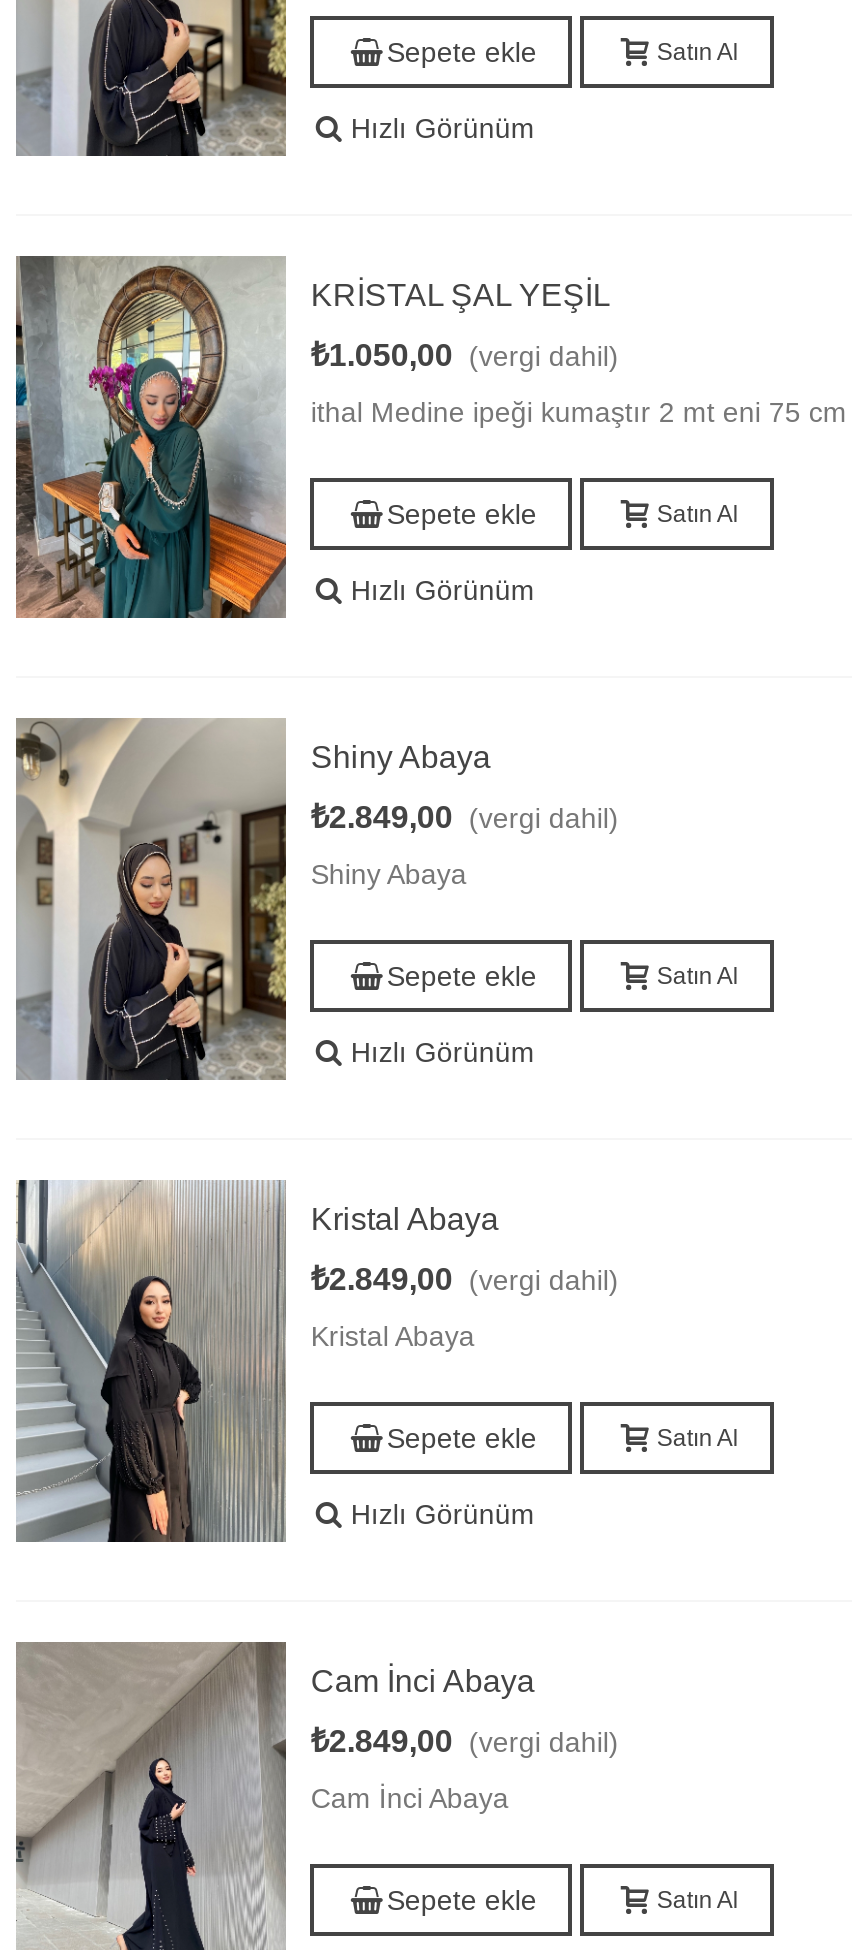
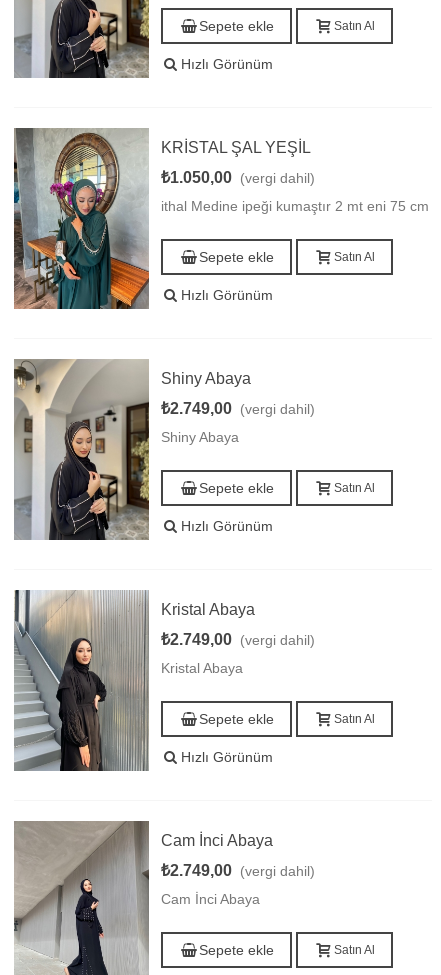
[311,801,619,835] ₺2.849,00 (vergi dahil) -> [161,400,315,417] ₺2.749,00 (vergi dahil)
[311,1263,619,1297] ₺2.849,00 (vergi dahil) -> [161,631,315,648] ₺2.749,00 (vergi dahil)
[311,1725,619,1759] ₺2.849,00 (vergi dahil) -> [161,862,315,879] ₺2.749,00 (vergi dahil)

